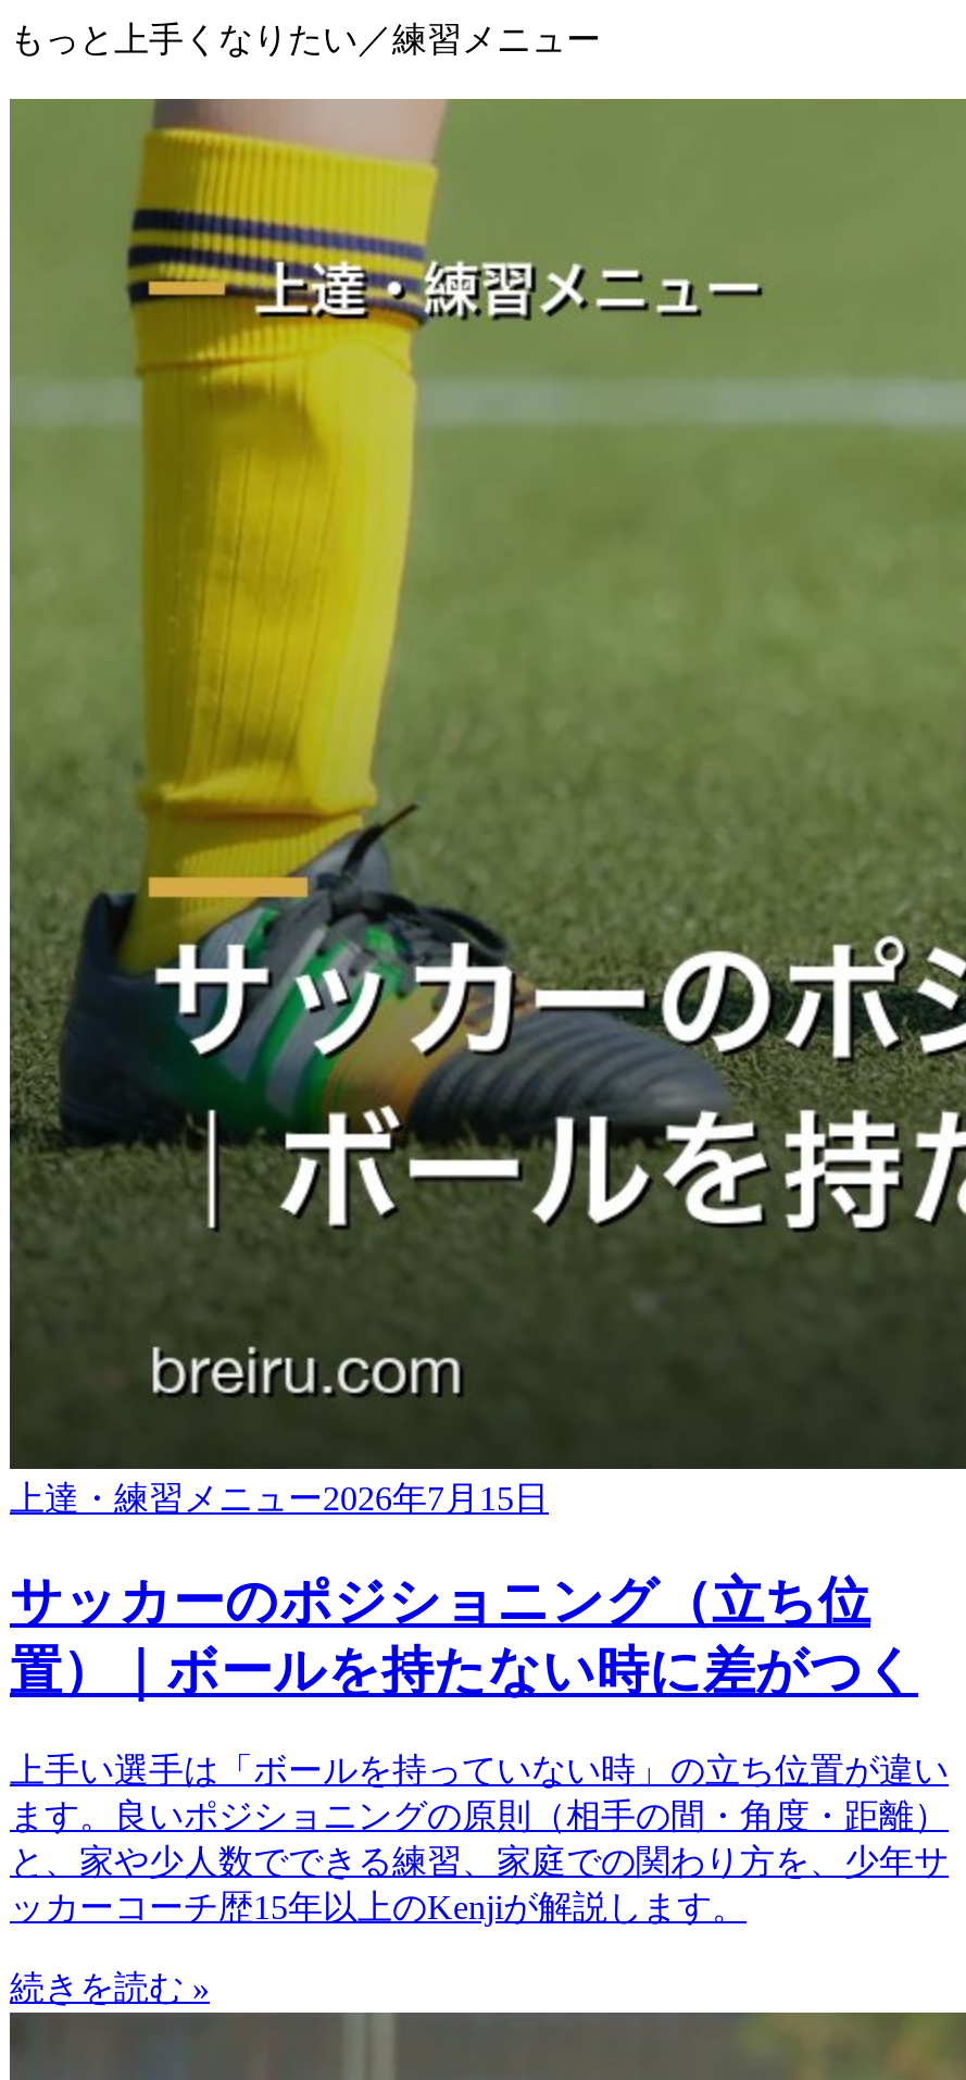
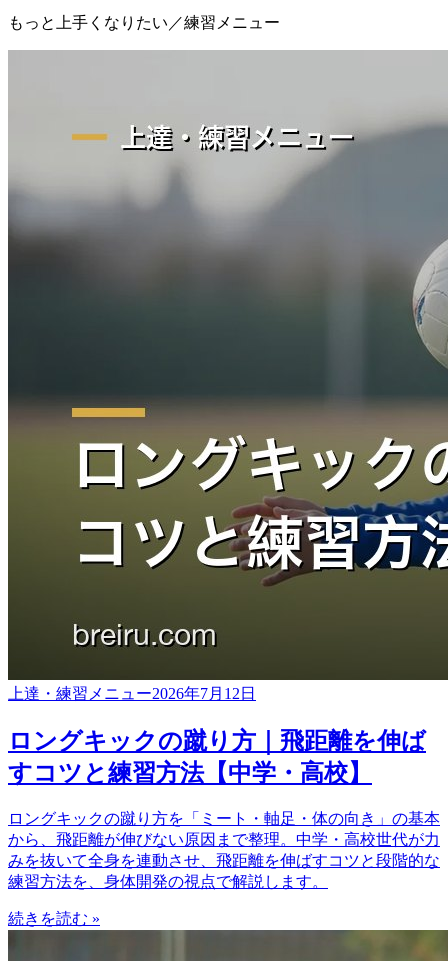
[10,99,959,1338] [image] -> [8,51,445,621] [image]
[10,1481,549,1518] 上達・練習メニュー2026年7月15日 -> [8,685,256,702] 上達・練習メニュー2026年7月12日
[10,1574,918,1700] サッカーのポジショニング（立ち位 | 置）｜ボールを持たない時に差がつく -> [8,728,426,786] ロングキックの蹴り方｜飛距離を伸ば | すコツと練習方法【中学・高校】
[10,1752,949,1926] 上手い選手は「ボールを持っていない時」の立ち位置が違い | ます。良いポジショニングの原則（相手の間・角度・距離） | と、家や少人数でできる練習、家庭での関わり方を、少年サ | ッカーコーチ歴15年以上のKenjiが解説します。 -> [8,810,440,890] ロングキックの蹴り方を「ミート・軸足・体の向き」の基本 | から、飛距離が伸びない原因まで整理。中学・高校世代が力 | みを抜いて全身を連動させ、飛距離を伸ばすコツと段階的な | 練習方法を、身体開発の視点で解説します。

